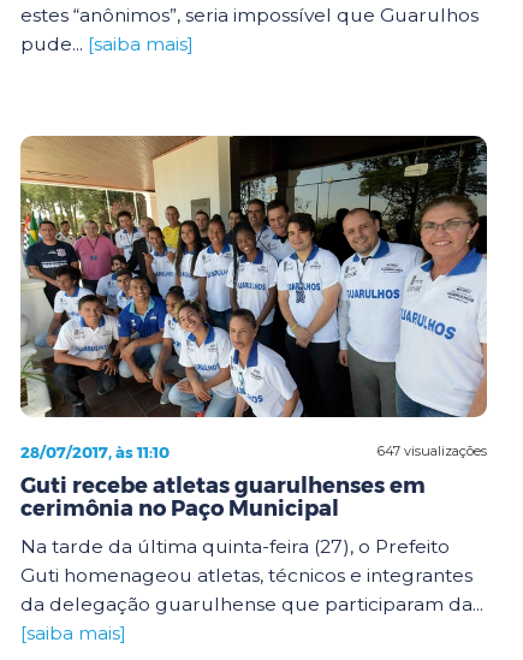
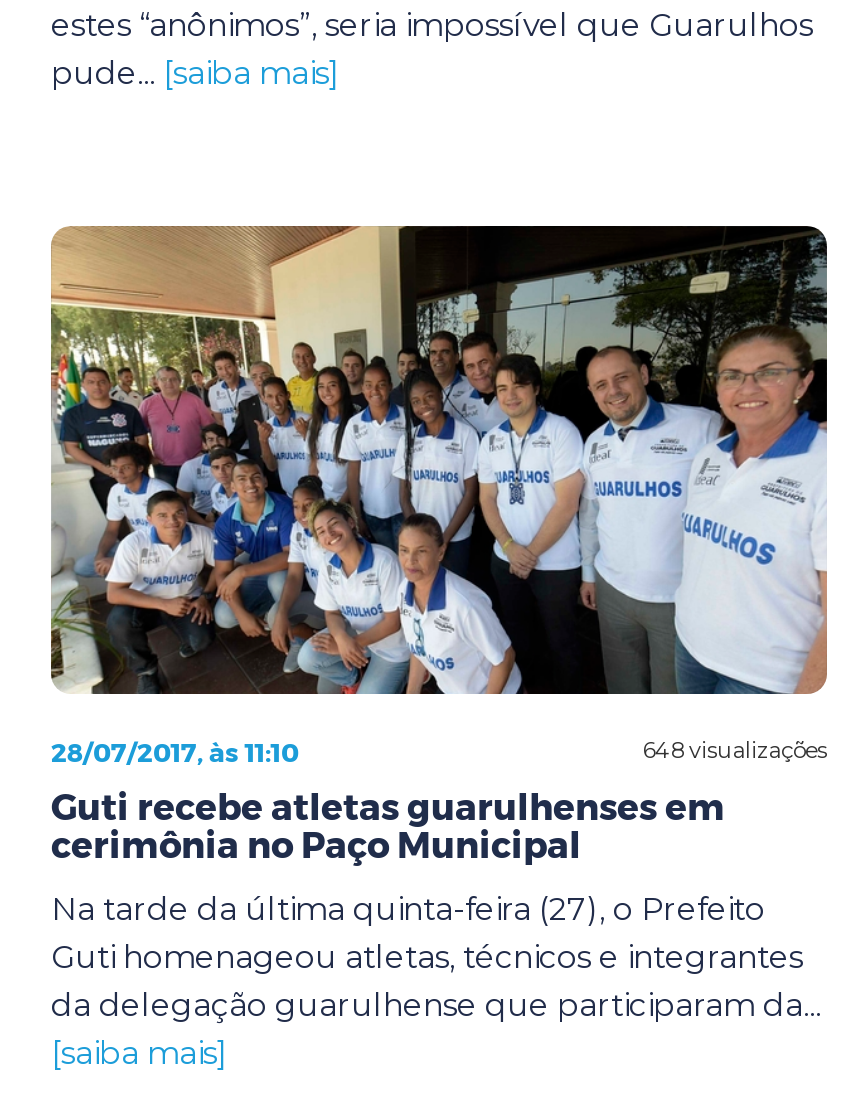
[378,442,487,459] 647 visualizações -> [643,736,827,764] 648 visualizações

